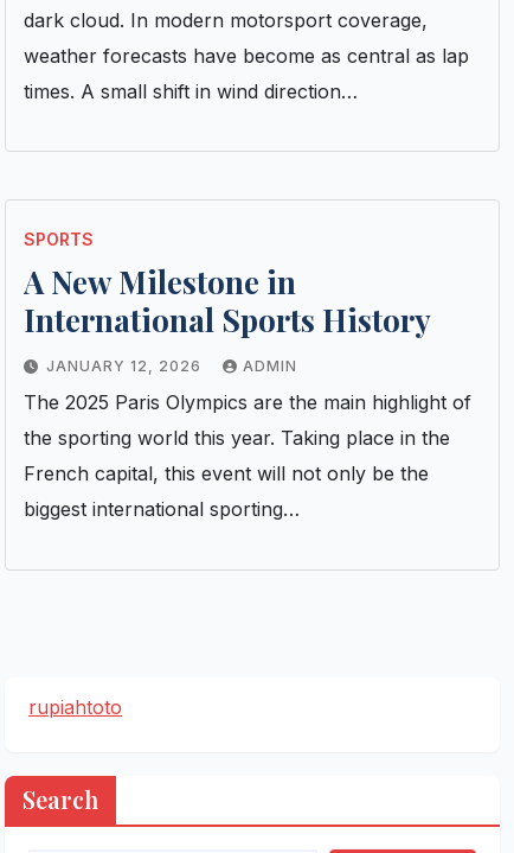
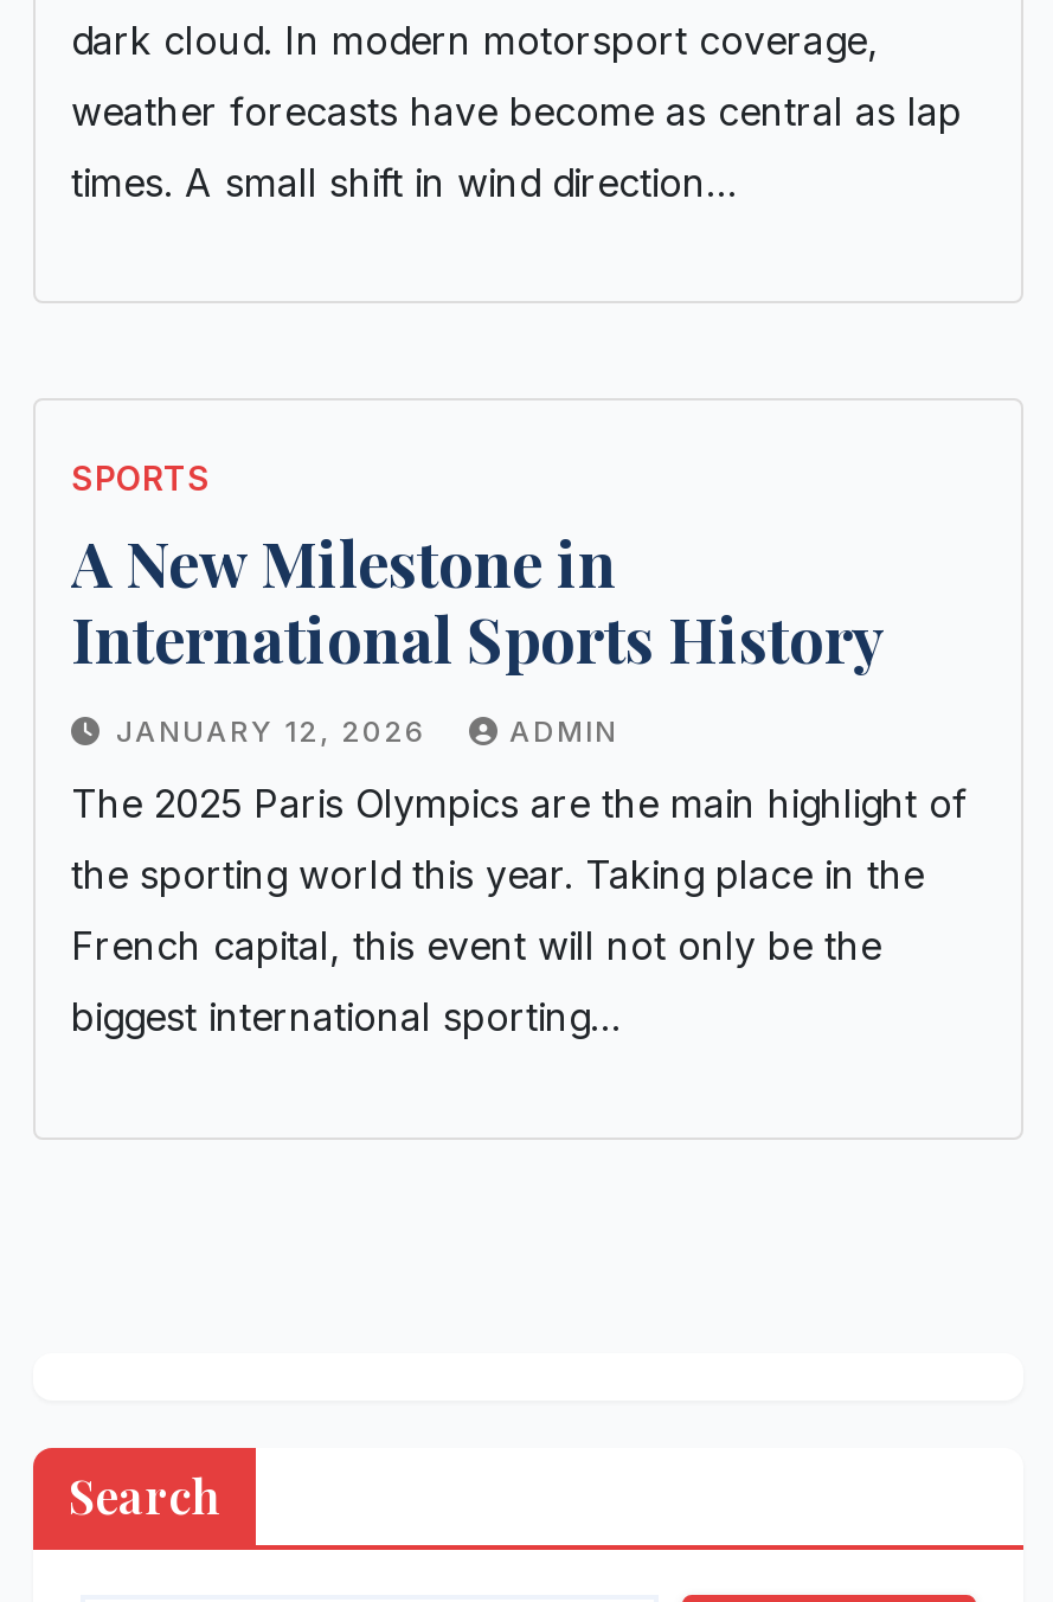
[28,695,122,719] rupiahtoto -> none

